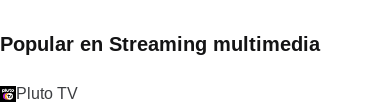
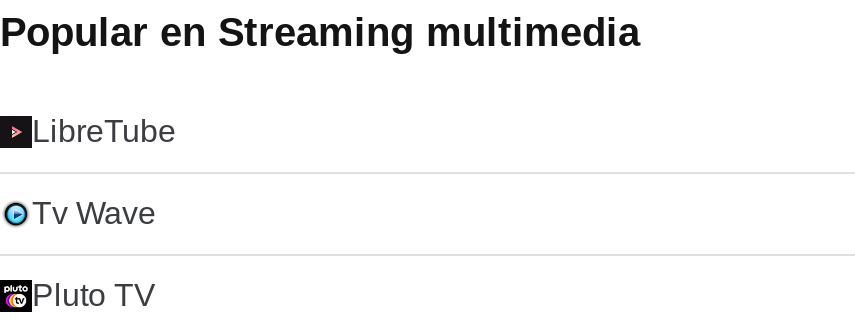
none -> [32,114,176,230] LibreTube | Tv Wave

